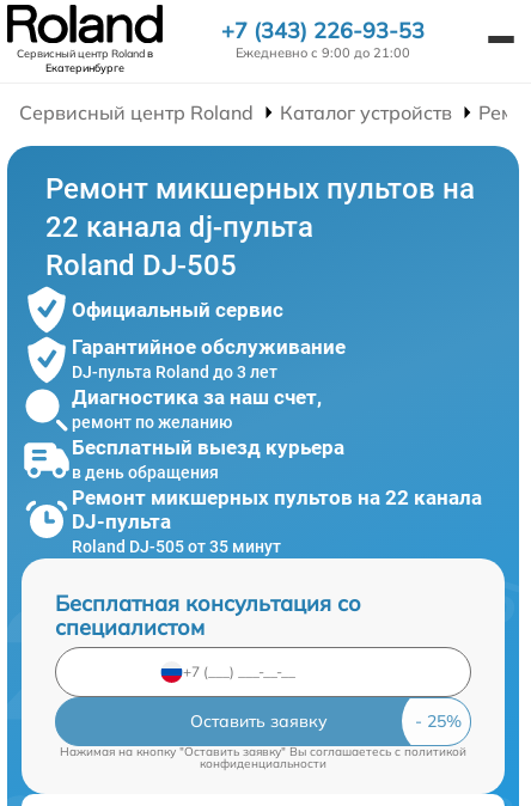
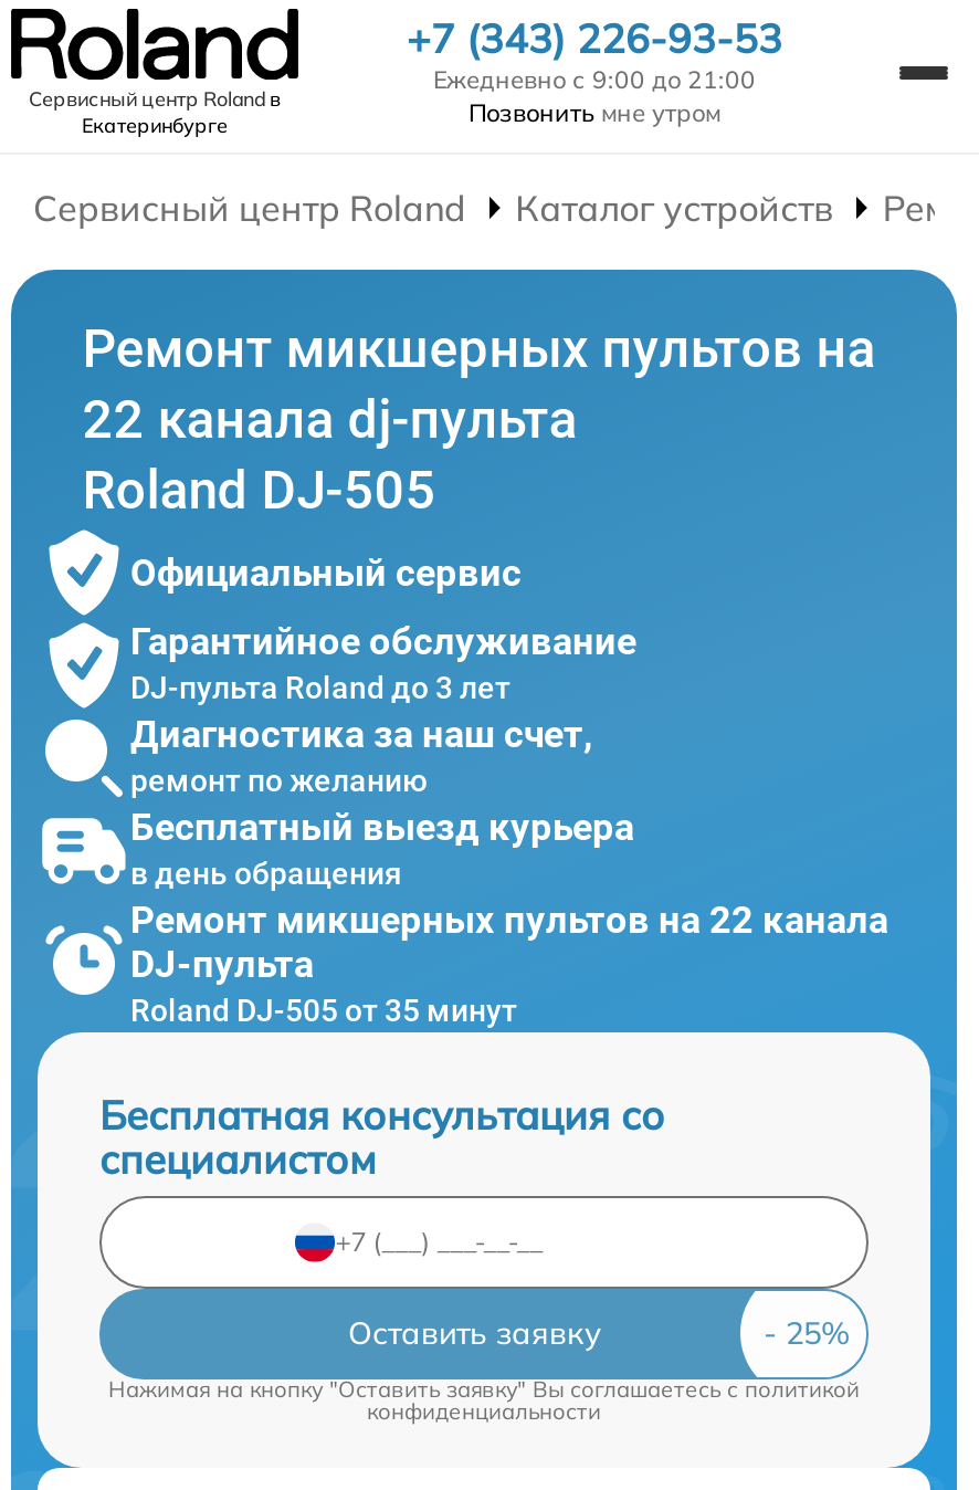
none -> [469,97,720,128] Позвонить мне утром

